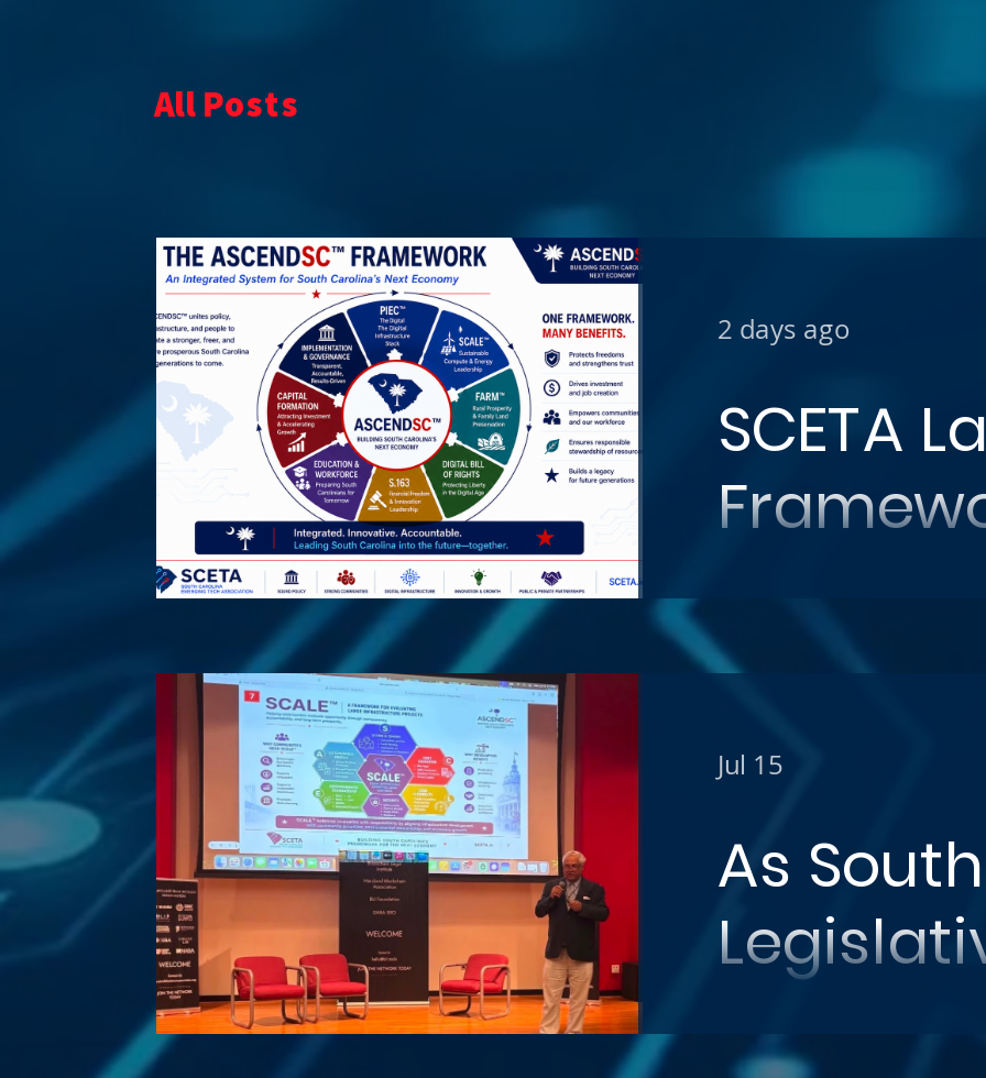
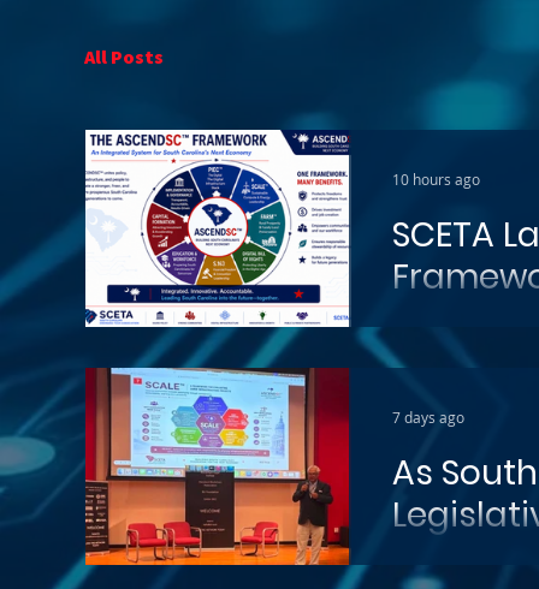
[717,310,850,345] 2 days ago -> [392,169,480,189] 10 hours ago
[717,746,784,781] Jul 15 -> [392,407,464,427] 7 days ago

